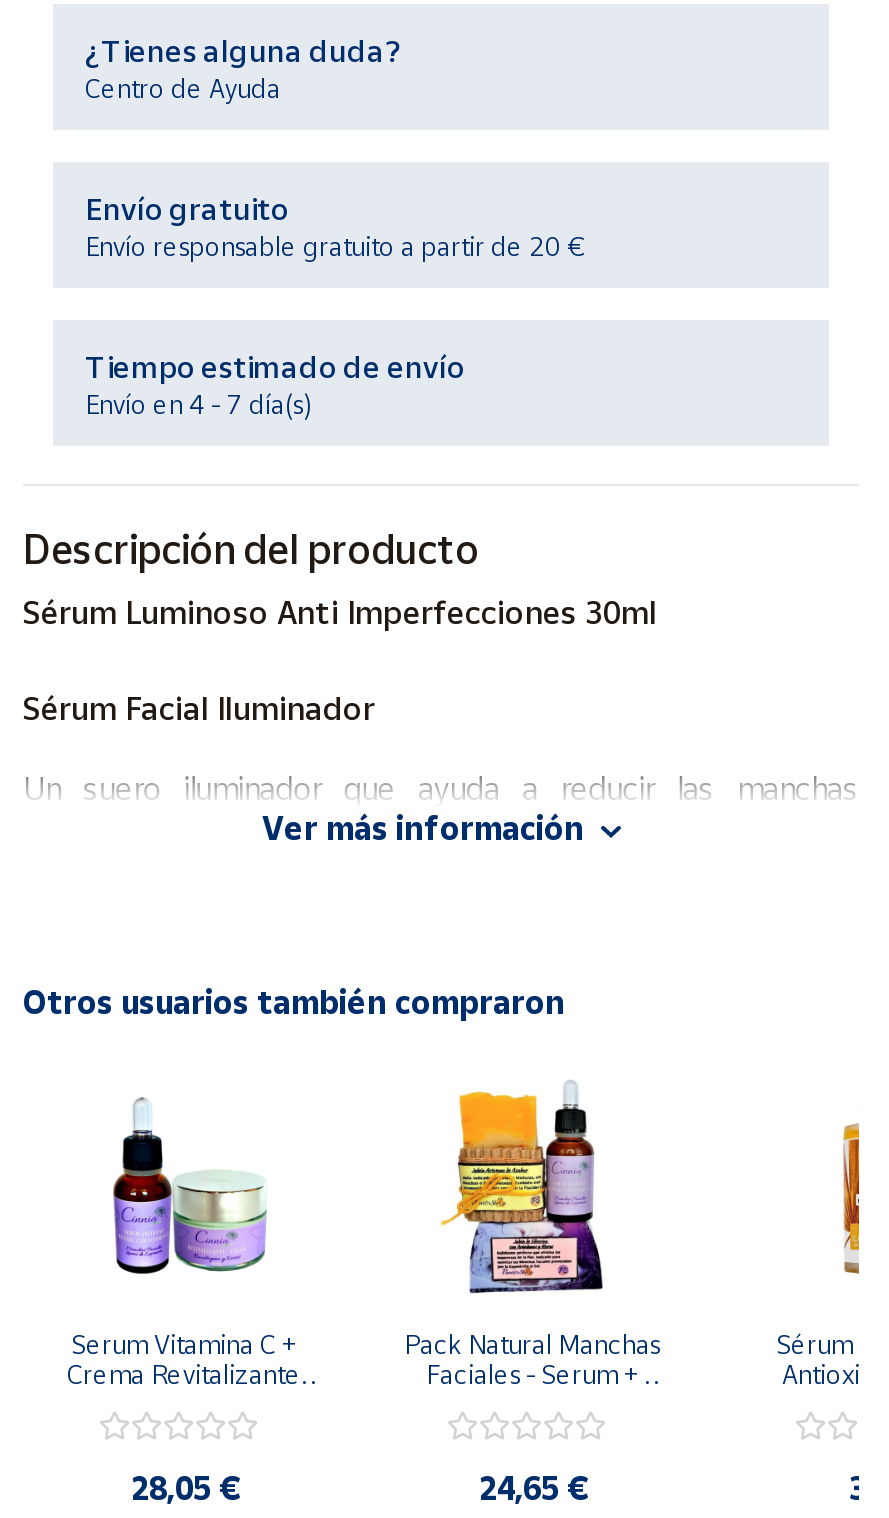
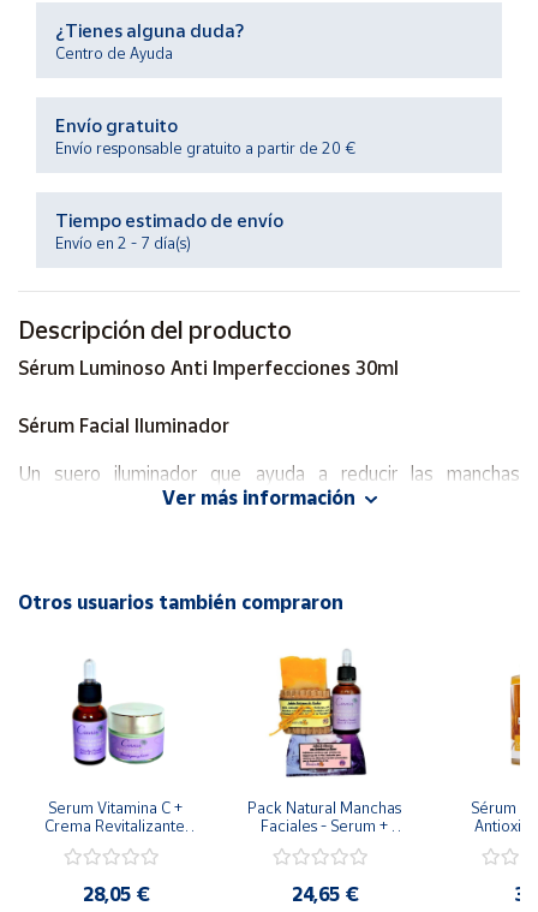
[85,389,311,421] Envío en 4 - 7 día(s) -> [55,234,191,253] Envío en 2 - 7 día(s)

